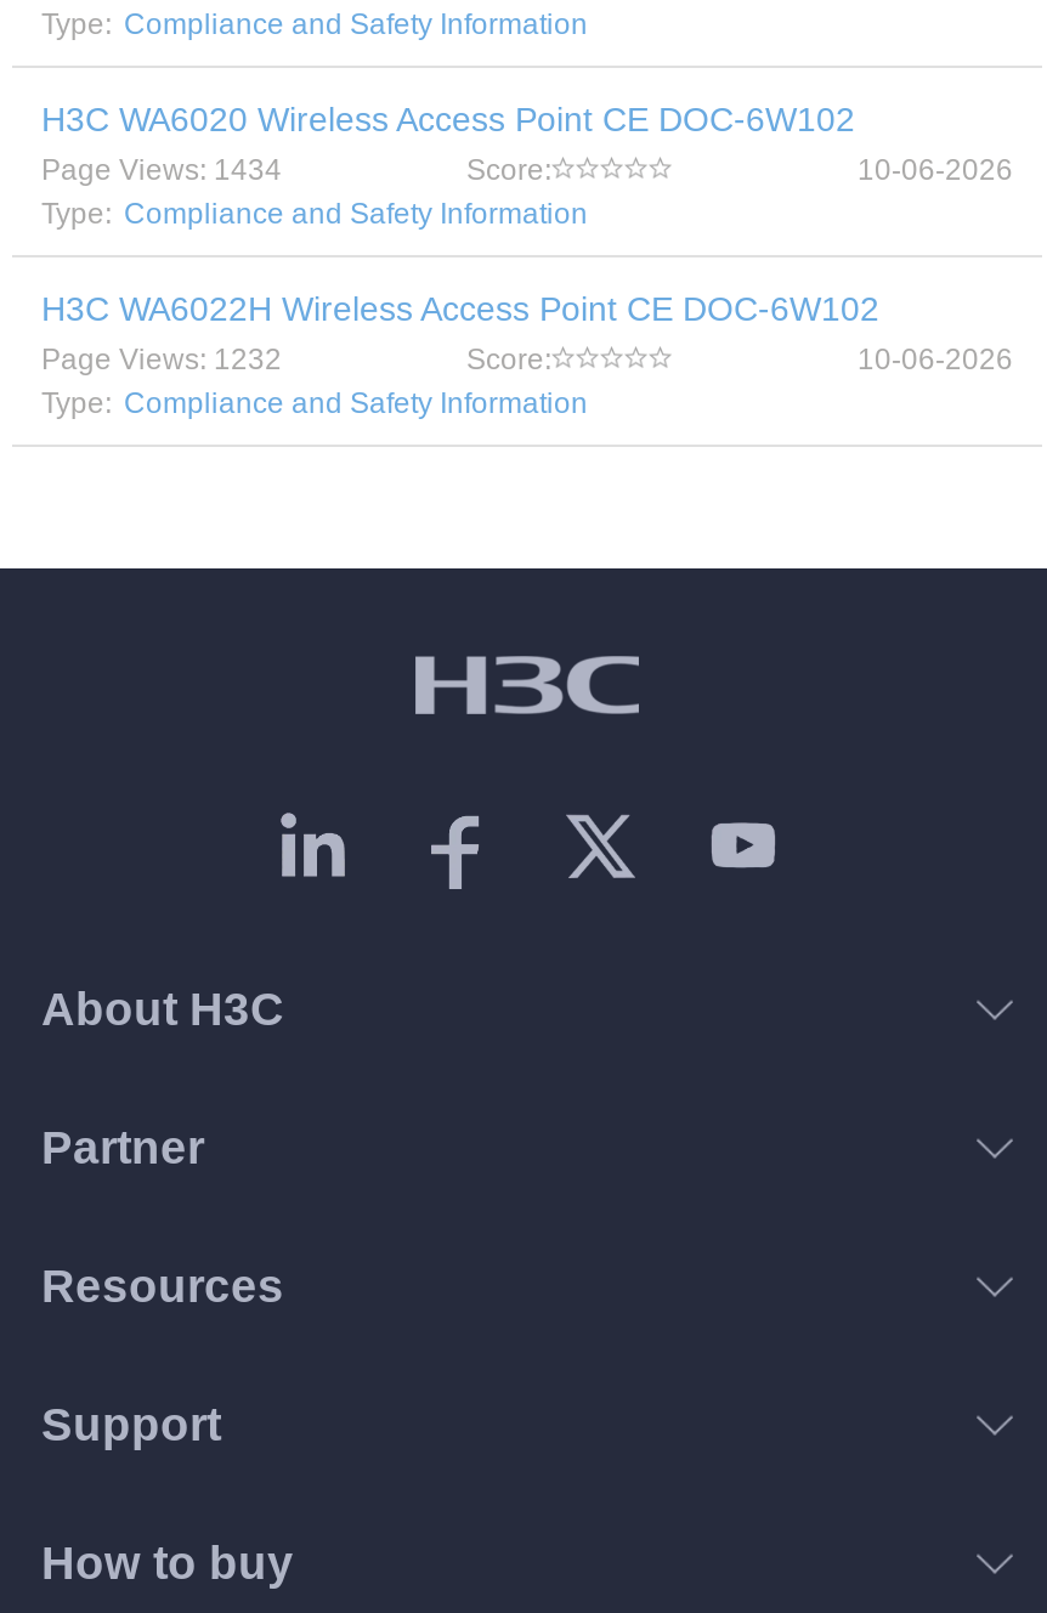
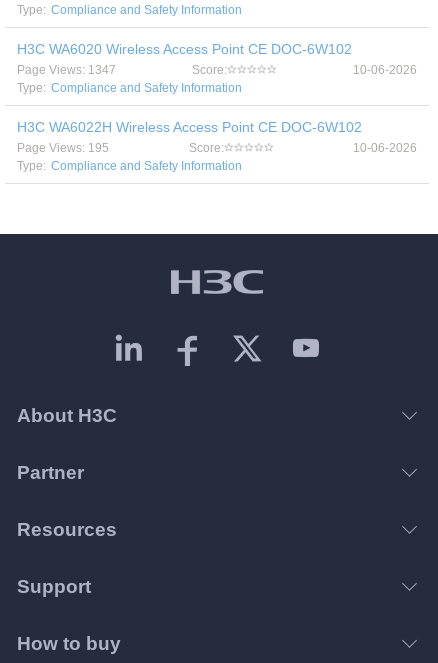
[41,153,282,187] Page Views: 1434 -> [17,63,116,77] Page Views: 1347
[41,343,282,377] Page Views: 1232 -> [17,141,109,155] Page Views: 195

